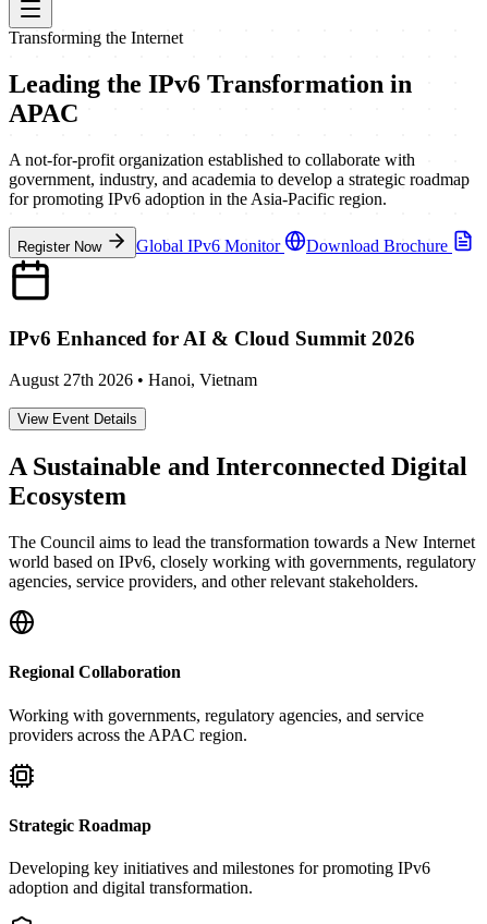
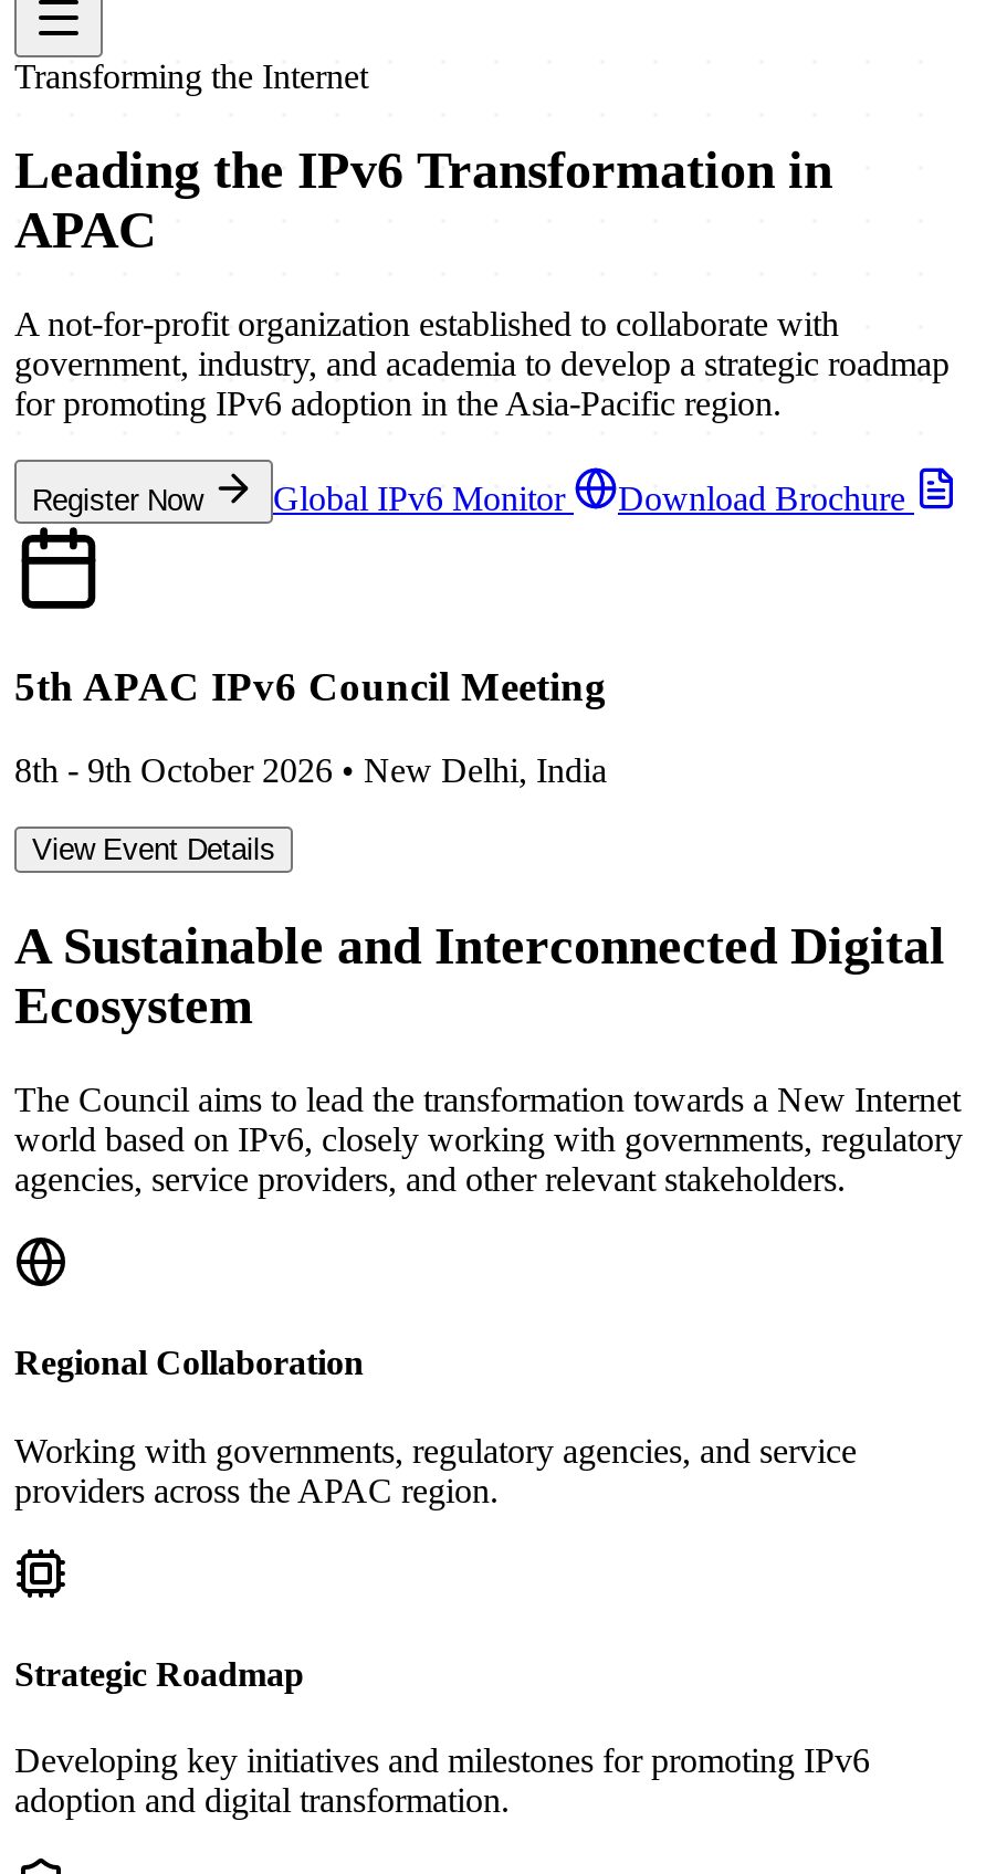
[9,326,415,349] IPv6 Enhanced for AI & Cloud Summit 2026 -> [14,662,607,708] 5th APAC IPv6 Council Meeting
[9,371,257,389] August 27th 2026 • Hanoi, Vietnam -> [14,752,607,789] 8th - 9th October 2026 • New Delhi, India

